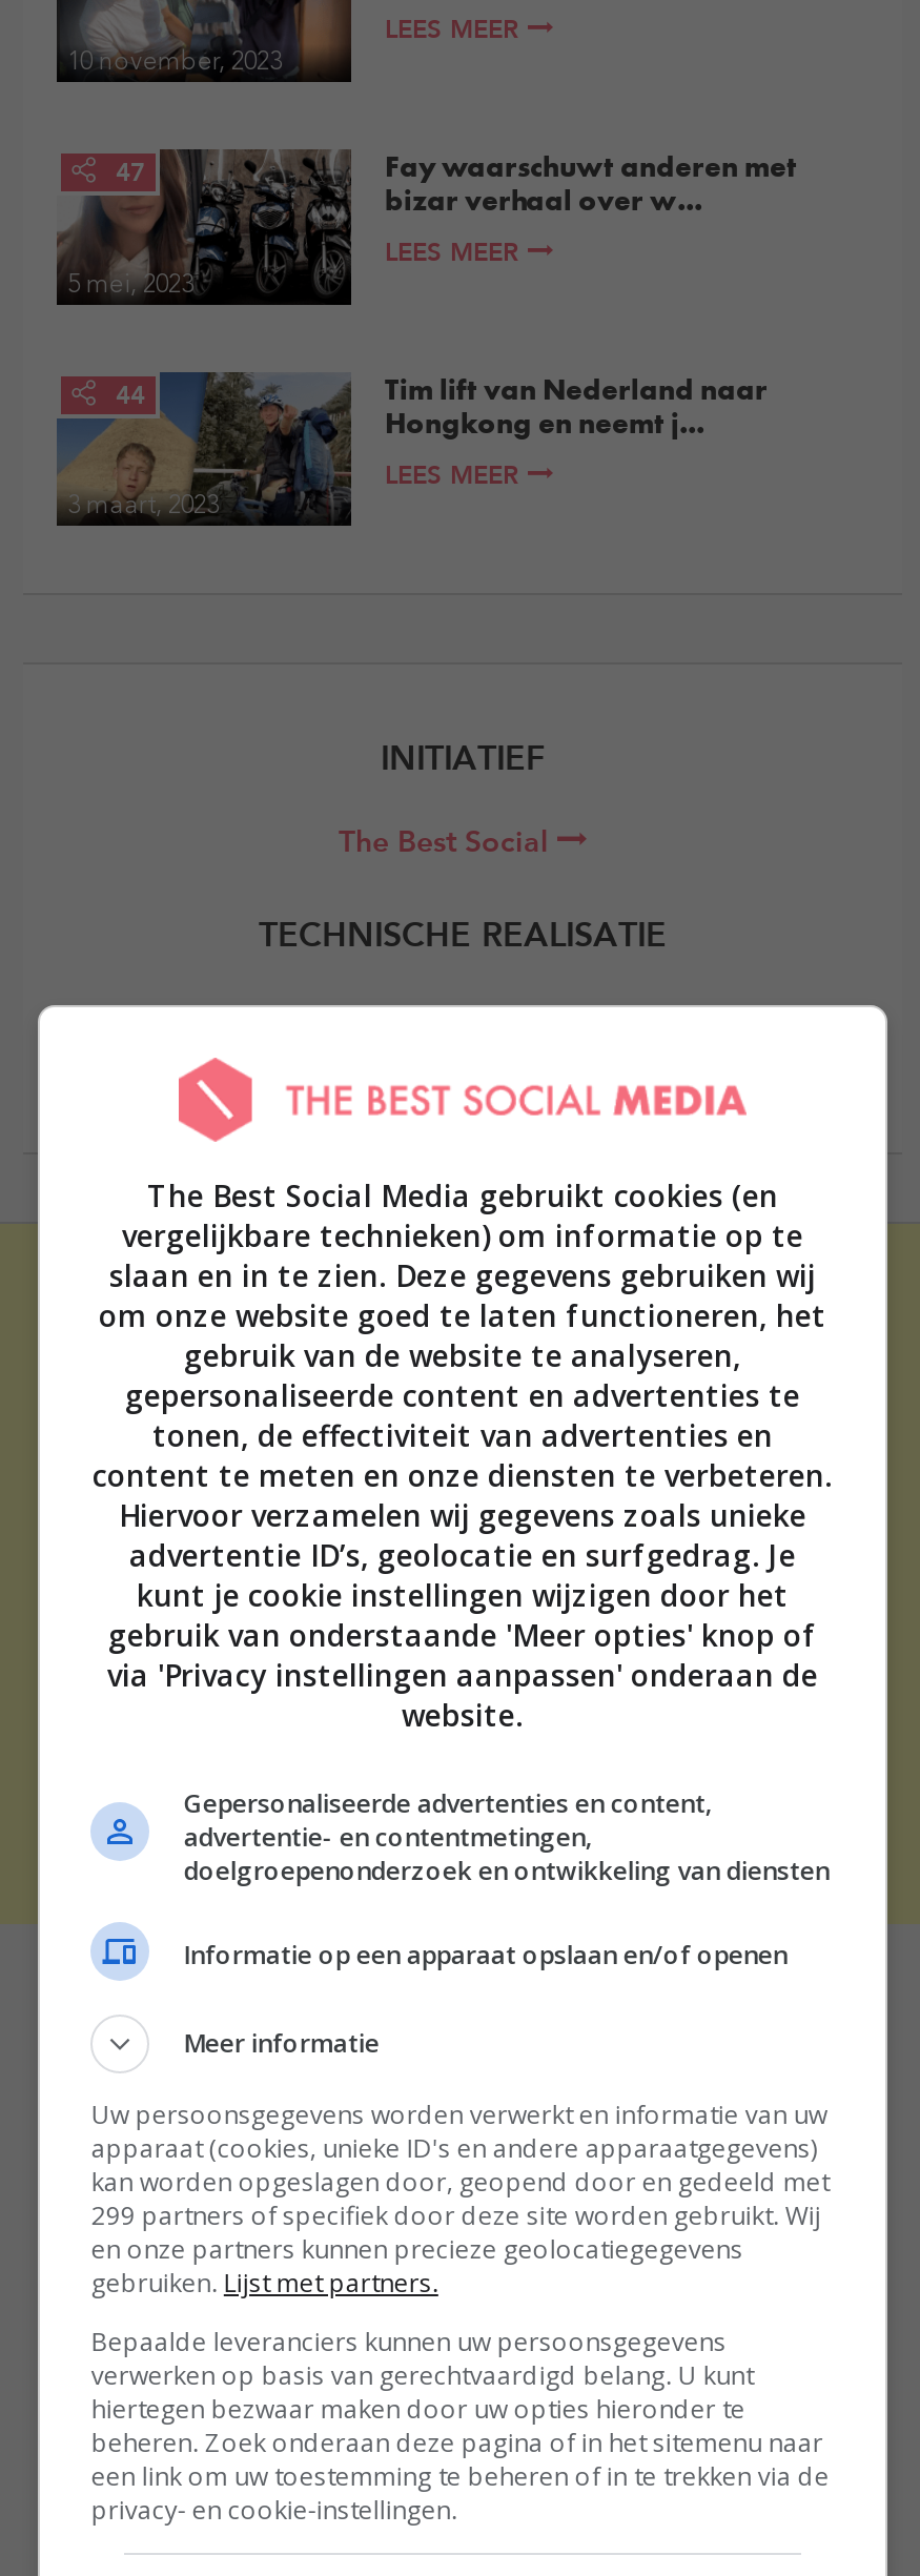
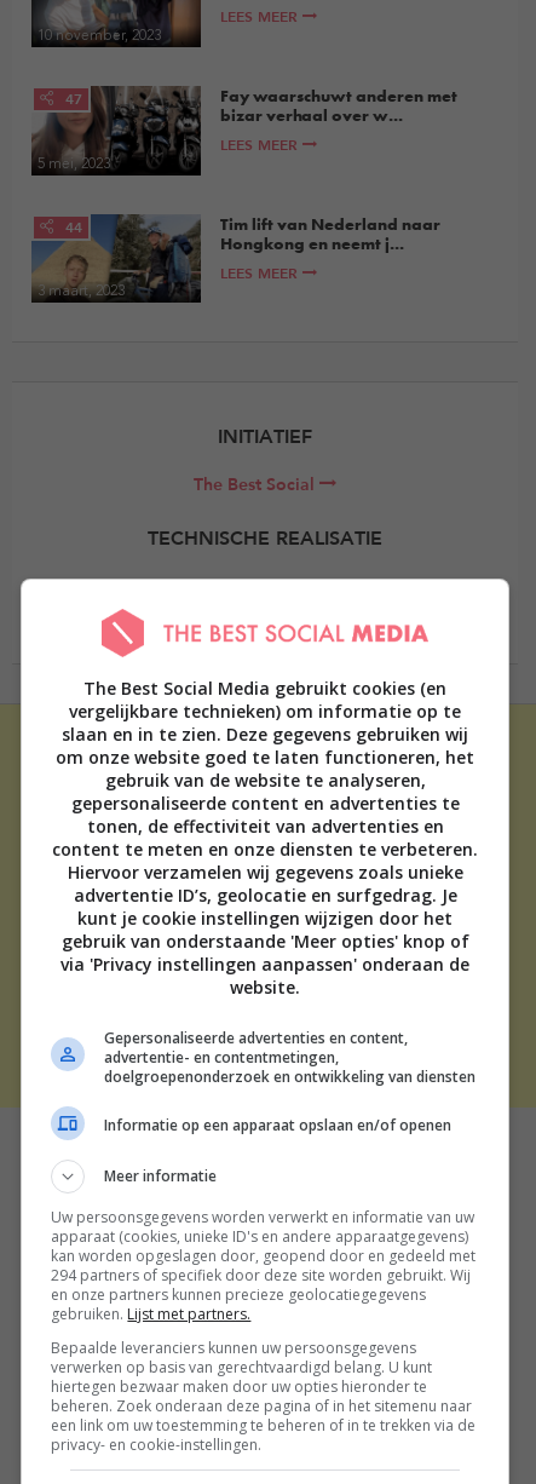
[91,2196,821,2232] 299 partners of specifiek door deze site worden gebruikt. Wij -> [51,1264,471,1285] 294 partners of specifiek door deze site worden gebruikt. Wij

